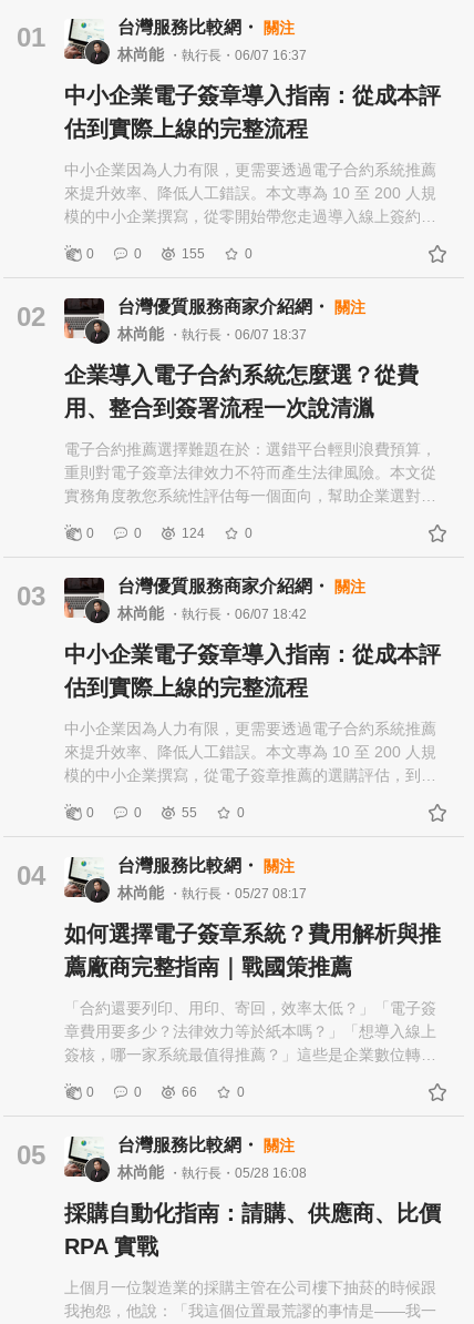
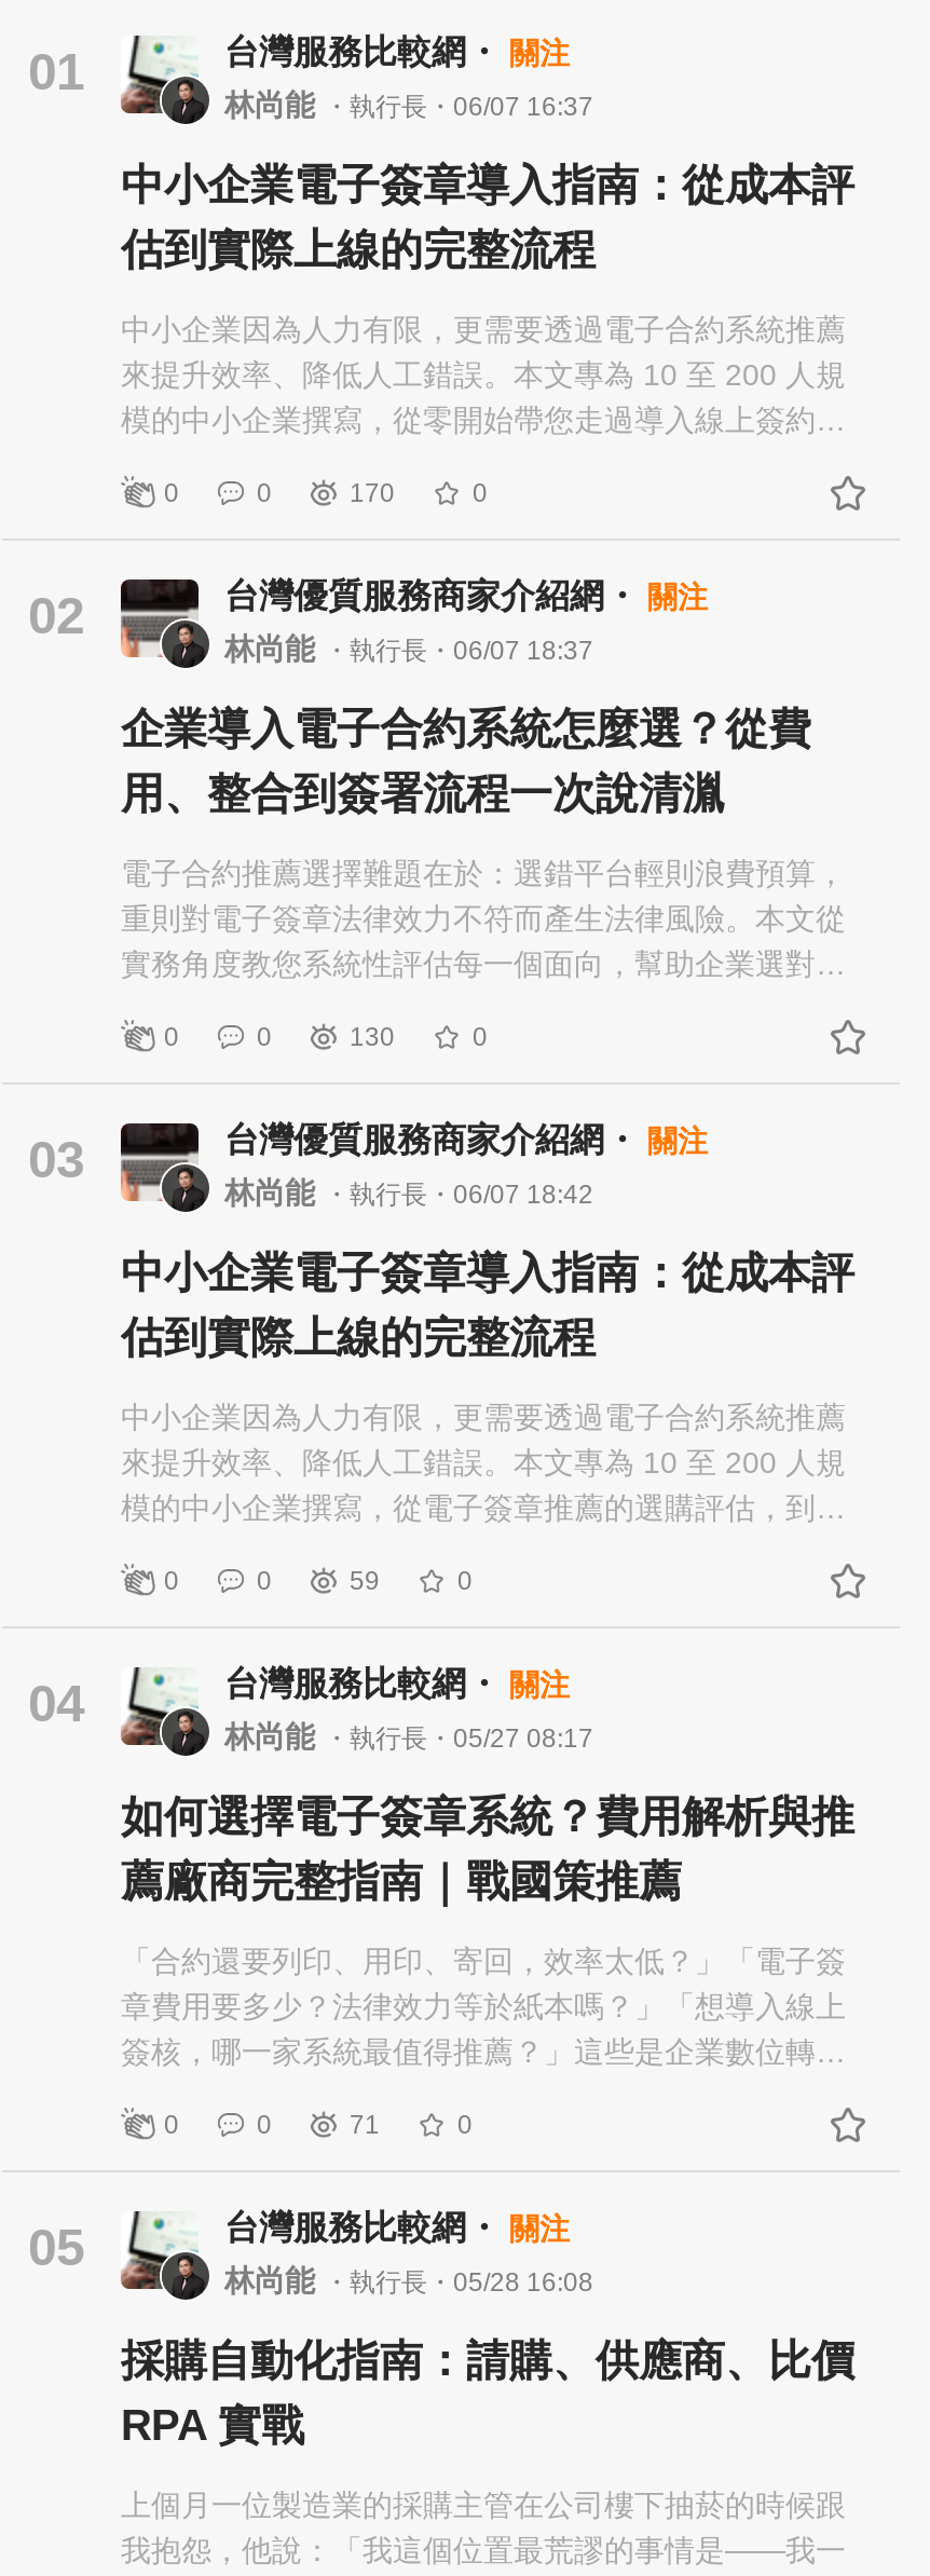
[182,246,205,262] 155 -> [350,478,395,508] 170
[182,526,205,541] 124 -> [350,1022,395,1052] 130
[182,805,197,821] 55 -> [350,1566,380,1596] 59
[182,1084,197,1100] 66 -> [350,2110,380,2140] 71

